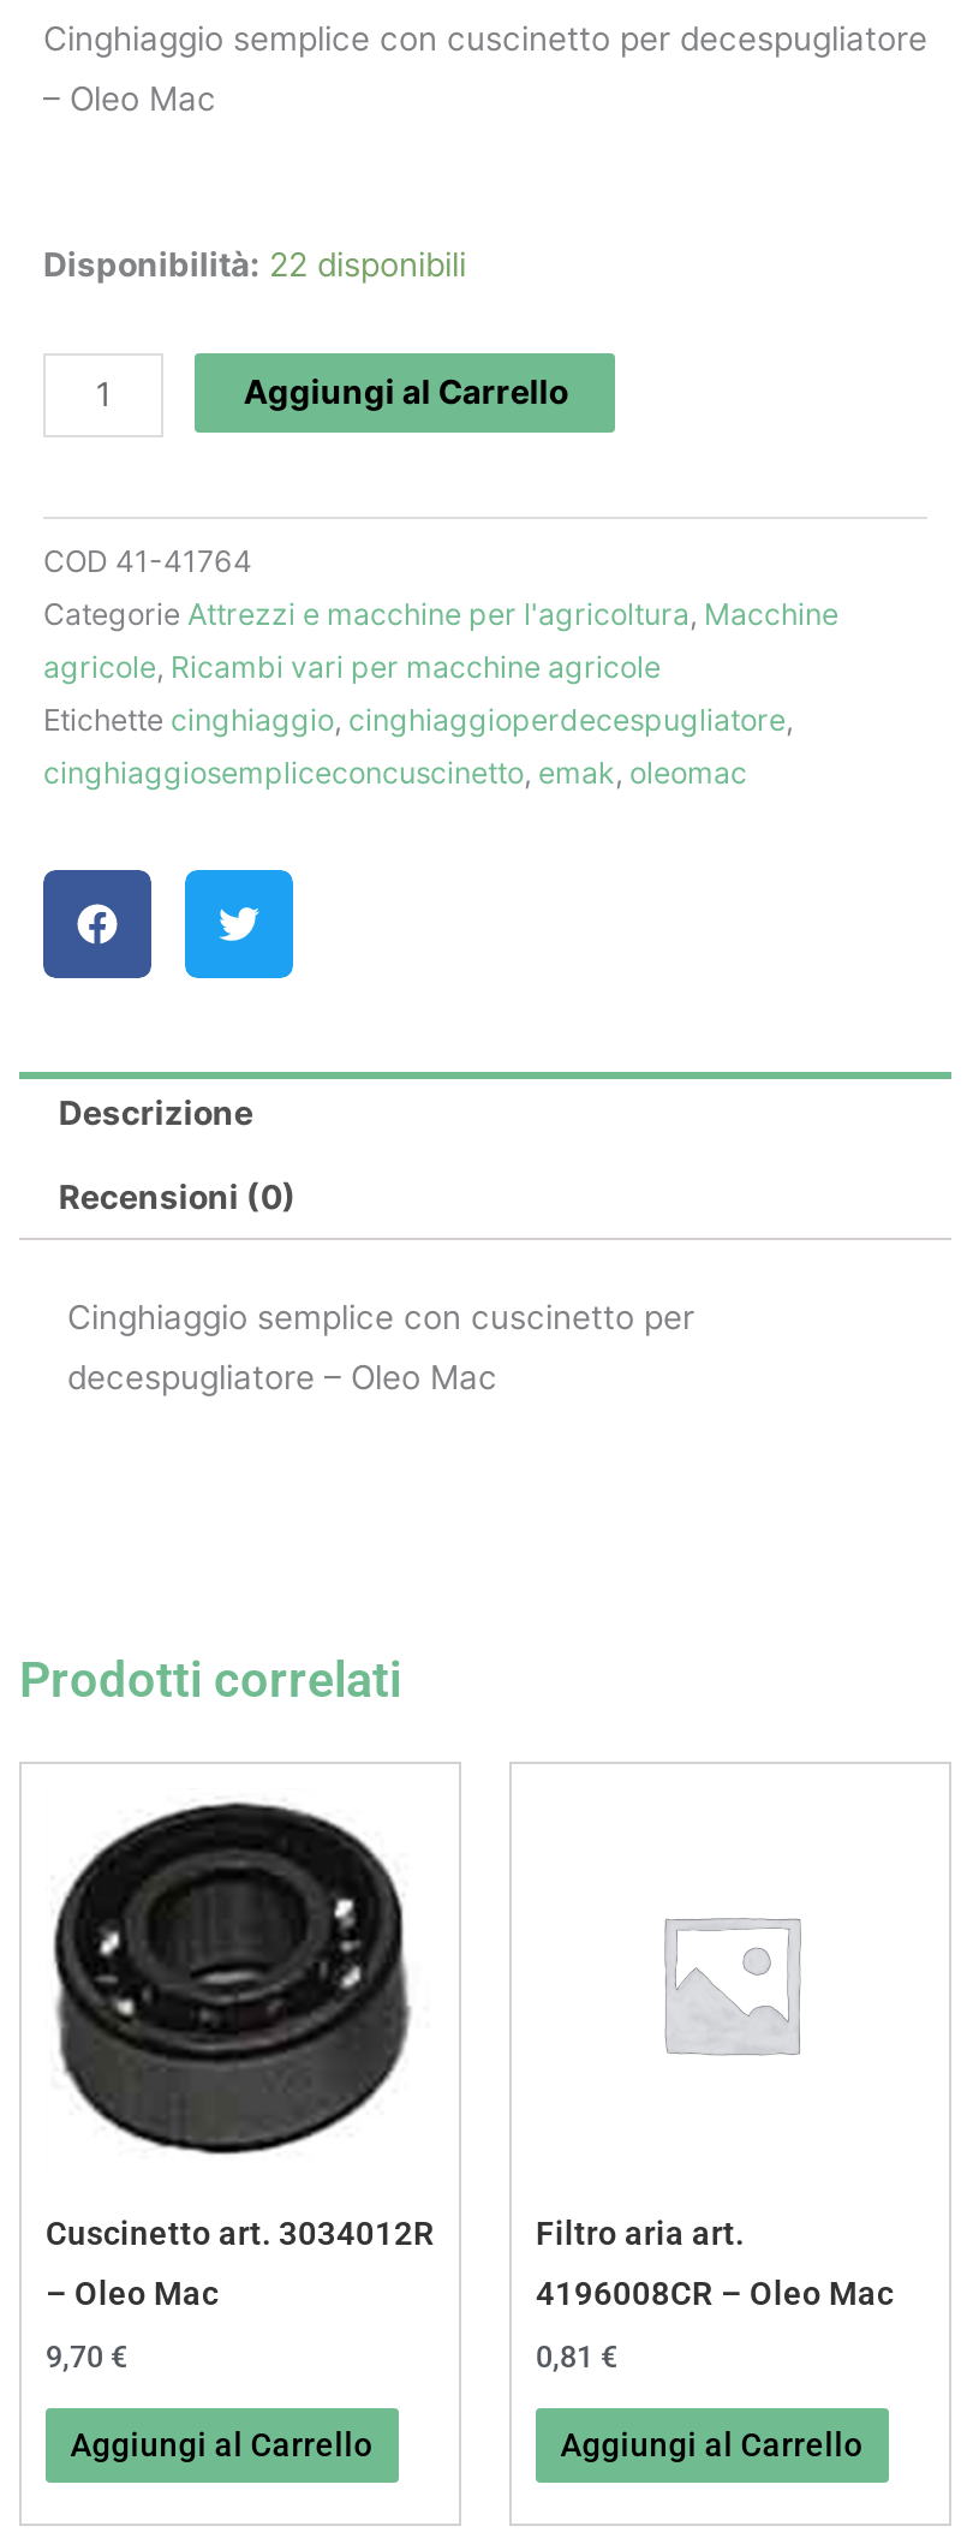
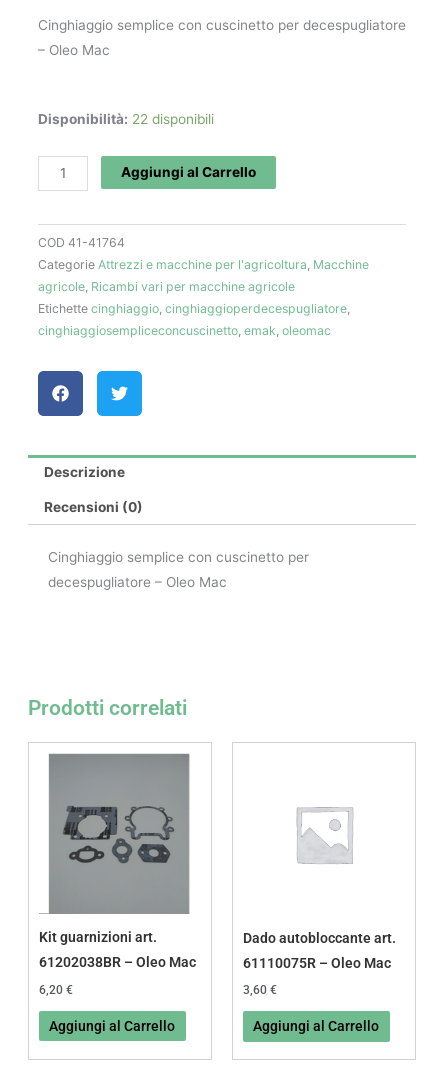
[46,1793,435,2251] [image] | Cuscinetto art. 3034012R -> [39,753,190,945] [image] | Kit guarnizioni art.
[536,2213,745,2251] Filtro aria art. -> [243,930,396,946] Dado autobloccante art.
[46,2273,219,2311] – Oleo Mac -> [39,954,196,970] 61202038BR – Oleo Mac
[536,2273,894,2311] 4196008CR – Oleo Mac -> [243,955,391,971] 61110075R – Oleo Mac
[46,2342,127,2376] 9,70 € -> [39,983,73,997] 6,20 €
[536,2342,617,2376] 0,81 € -> [243,983,277,997] 3,60 €

